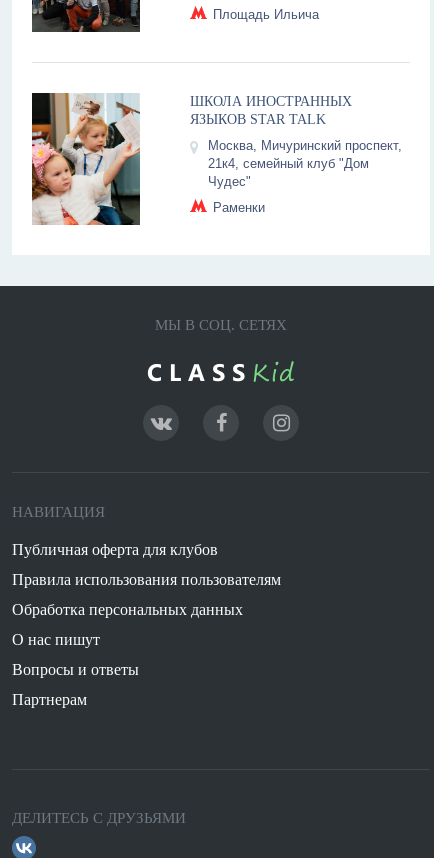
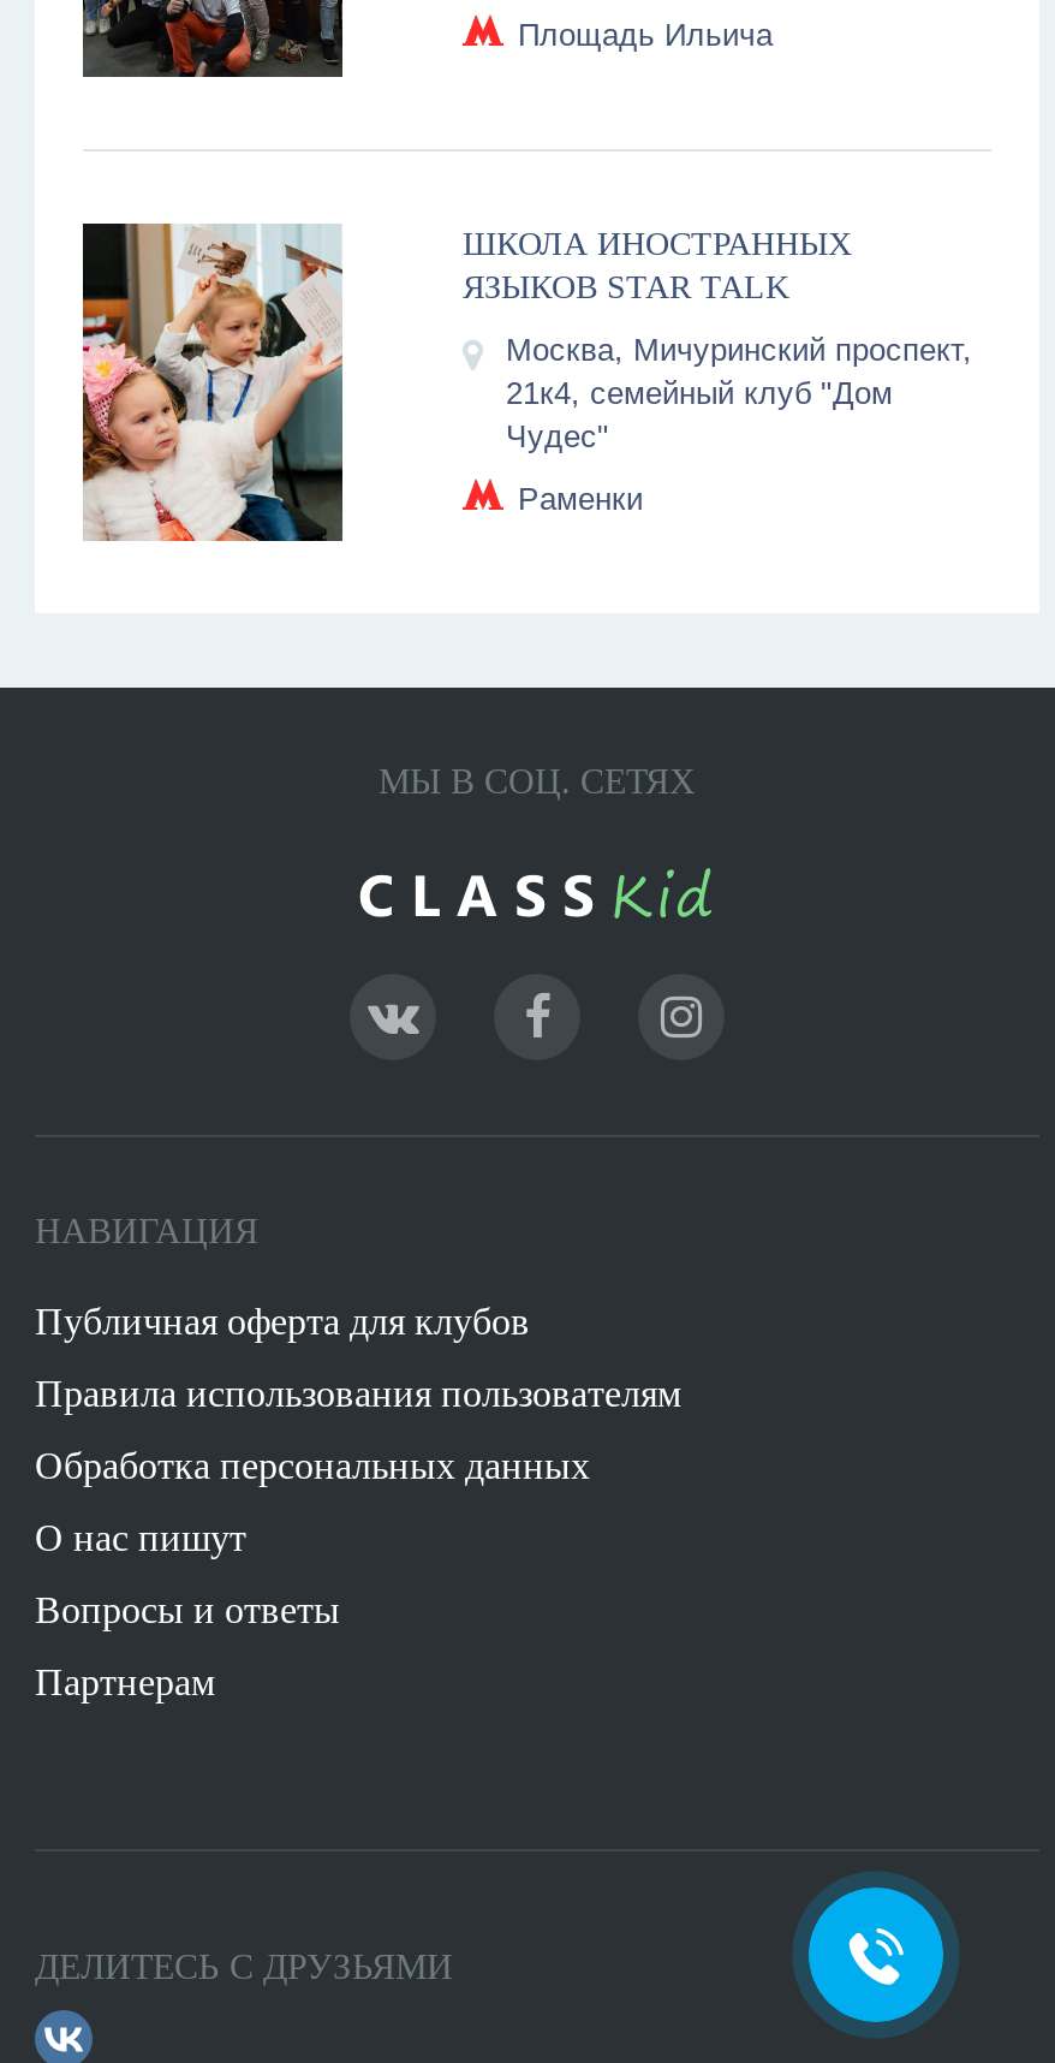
none -> [794,1873,958,2037] [image]

